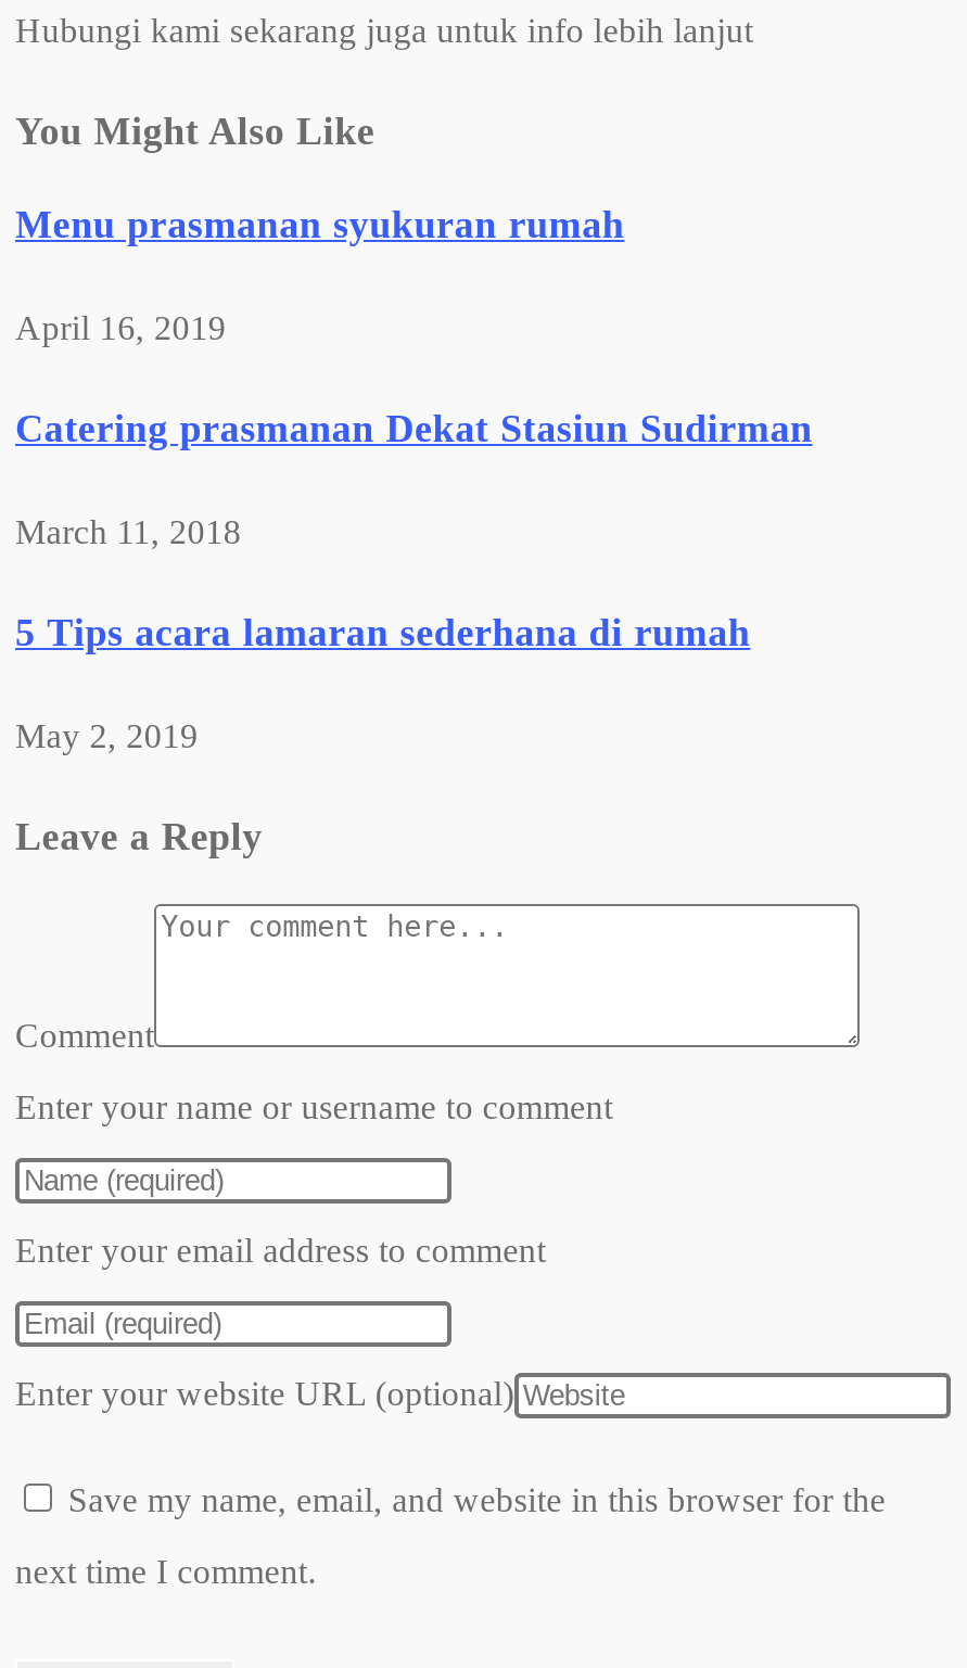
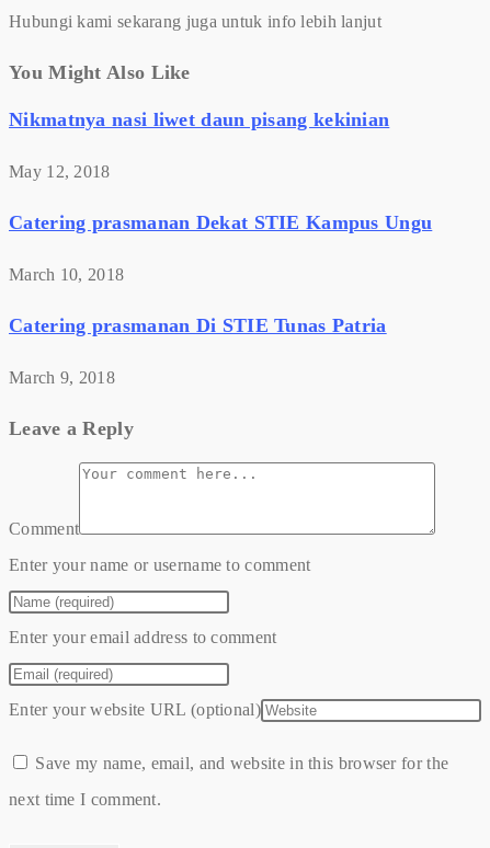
[15,203,624,246] Menu prasmanan syukuran rumah -> [9,108,389,130] Nikmatnya nasi liwet daun pisang kekinian
[15,309,226,346] April 16, 2019 -> [9,162,110,181] May 12, 2018
[15,407,812,450] Catering prasmanan Dekat Stasiun Sudirman -> [9,211,432,233] Catering prasmanan Dekat STIE Kampus Ungu
[15,513,241,550] March 11, 2018 -> [9,265,124,284] March 10, 2018
[15,611,750,654] 5 Tips acara lamaran sederhana di rumah -> [9,314,387,336] Catering prasmanan Di STIE Tunas Patria
[15,717,198,754] May 2, 2019 -> [9,368,115,387] March 9, 2018

